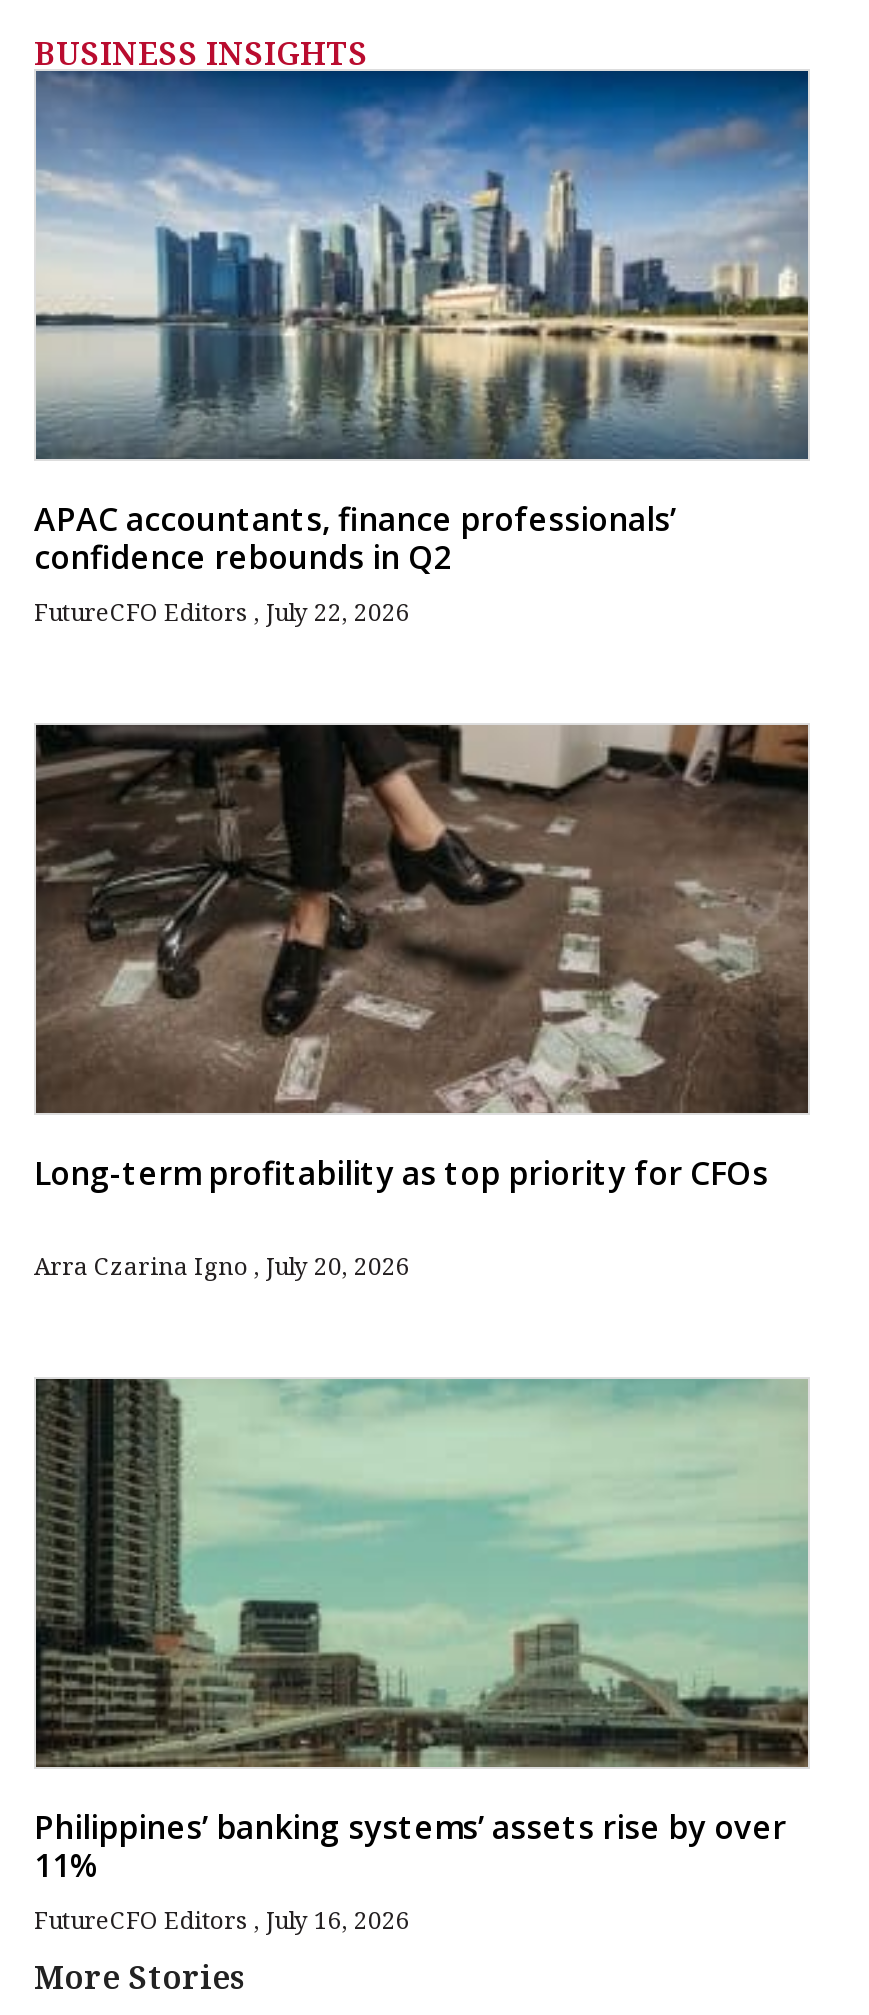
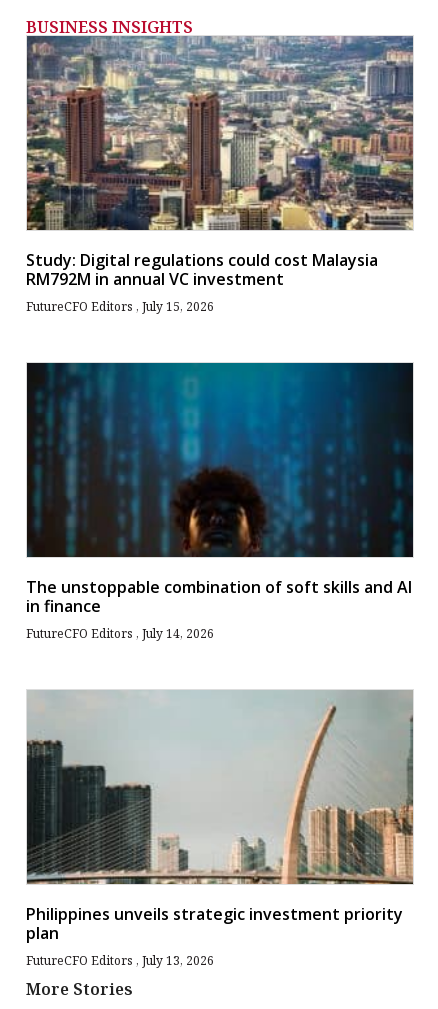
[34,70,810,630] [image] | APAC accountants, finance professionals’ | confidence rebounds in Q2 | FutureCFO Editors July 22, 2026 -> [26,36,413,315] [image] | Study: Digital regulations could cost Malaysia | RM792M in annual VC investment | FutureCFO Editors July 15, 2026
[34,722,810,1284] [image] | Long-term profitability as top priority for CFOs | Arra Czarina Igno July 20, 2026 -> [26,362,414,642] [image] | The unstoppable combination of soft skills and AI | in finance | FutureCFO Editors July 14, 2026
[34,1378,808,1938] [image] | Philippines’ banking systems’ assets rise by over | 11% | FutureCFO Editors July 16, 2026 -> [26,690,414,969] [image] | Philippines unveils strategic investment priority | plan | FutureCFO Editors July 13, 2026

